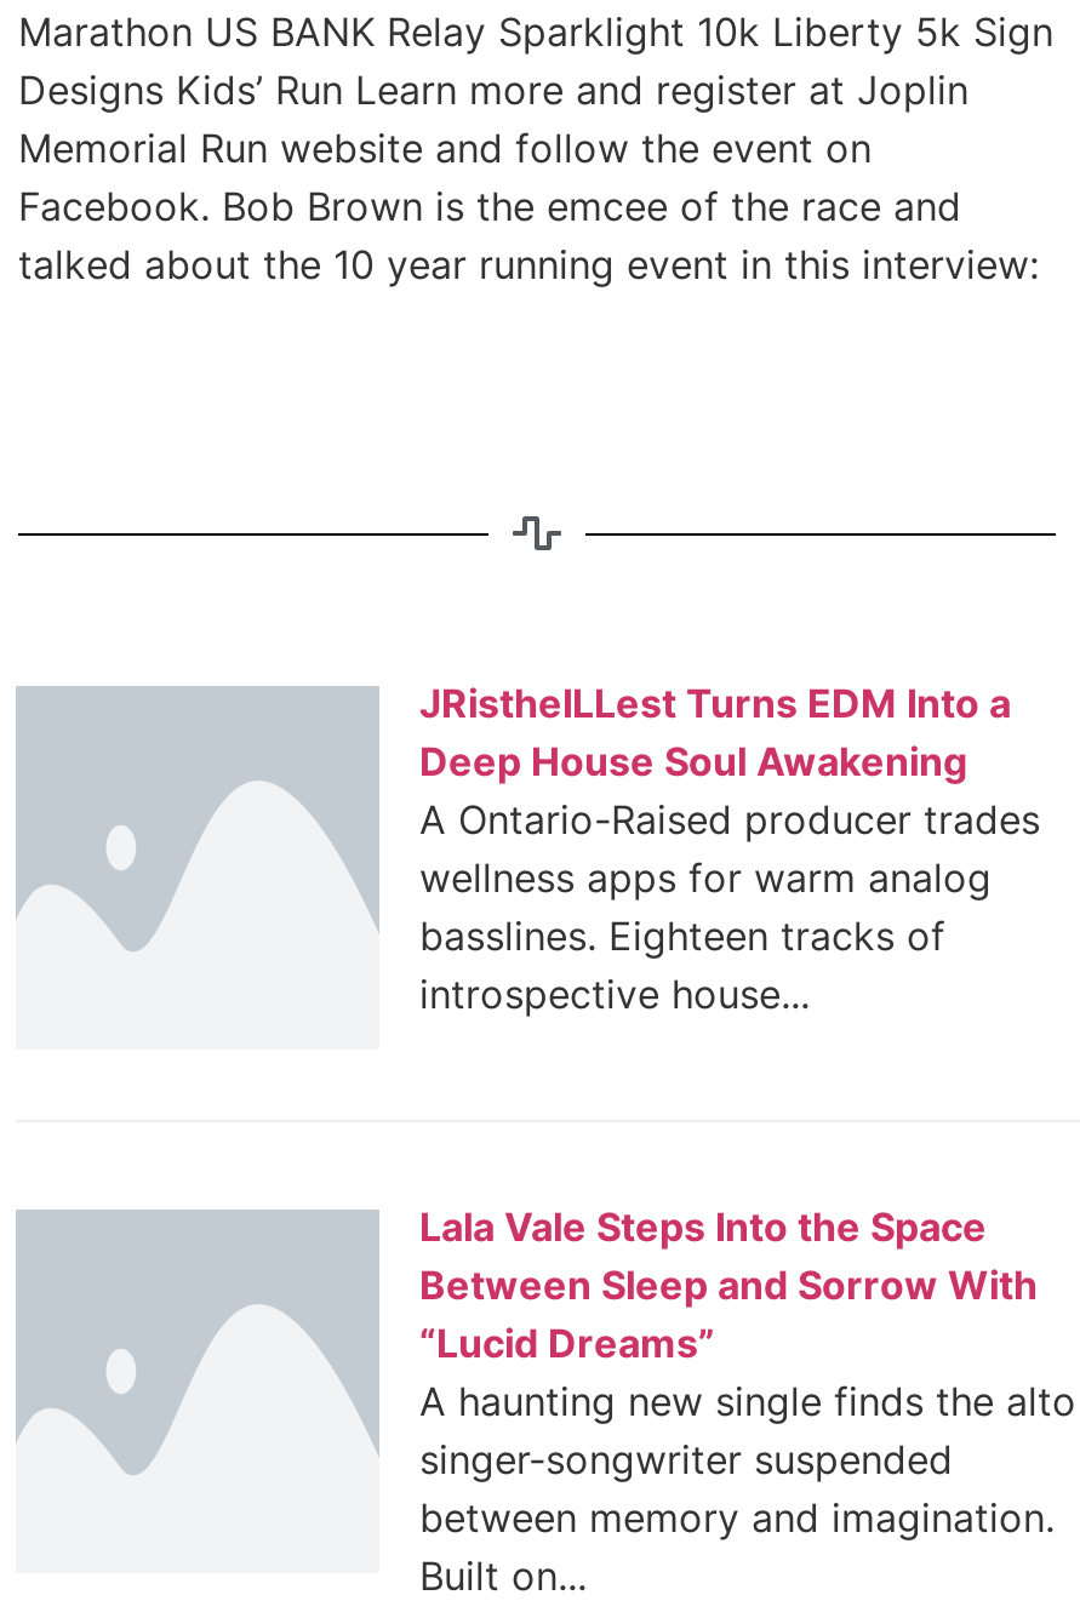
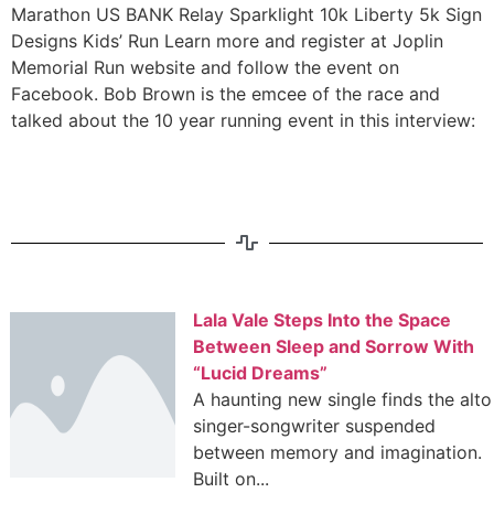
[419,680,1040,1019] JRistheILLest Turns EDM Into a | Deep House Soul Awakening | A Ontario-Raised producer trades | wellness apps for warm analog | basslines. Eighteen tracks of | introspective house... -> none

